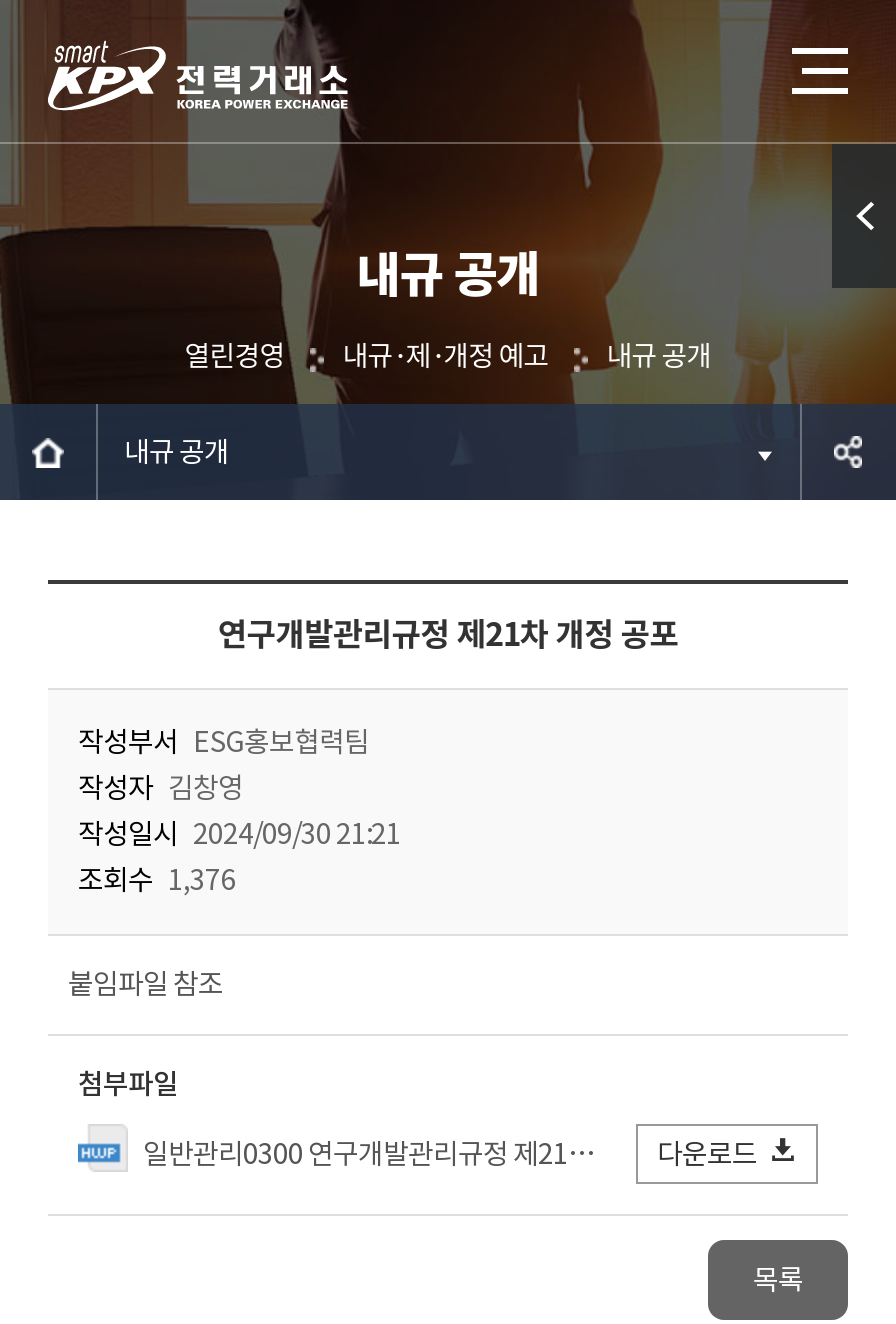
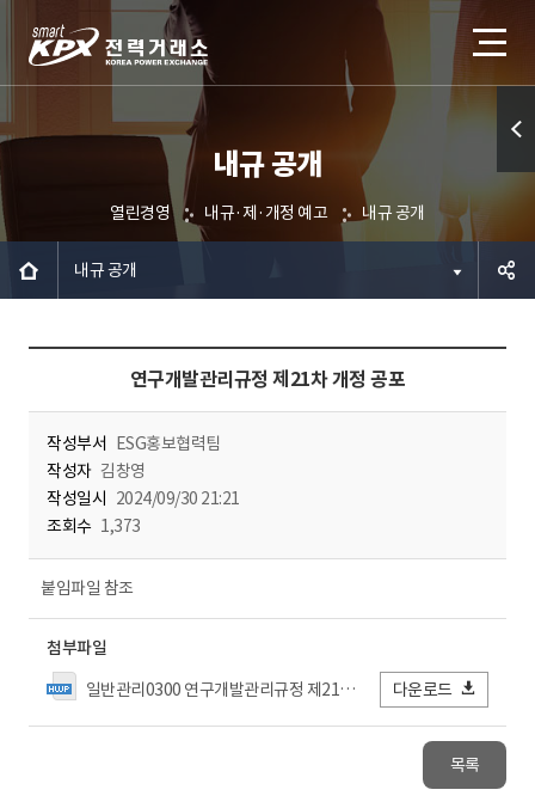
[78,862,235,898] 조회수 1,376 -> [47,515,140,537] 조회수 1,373

